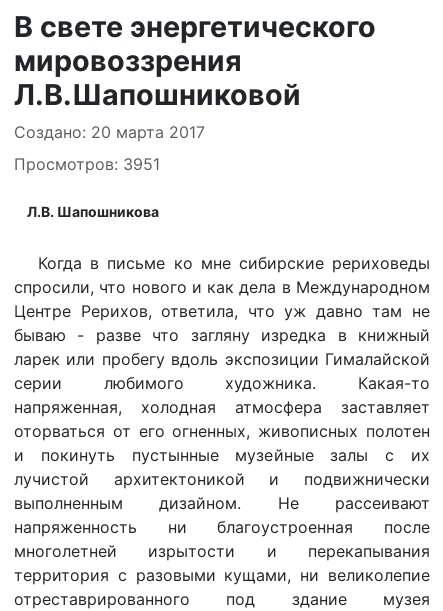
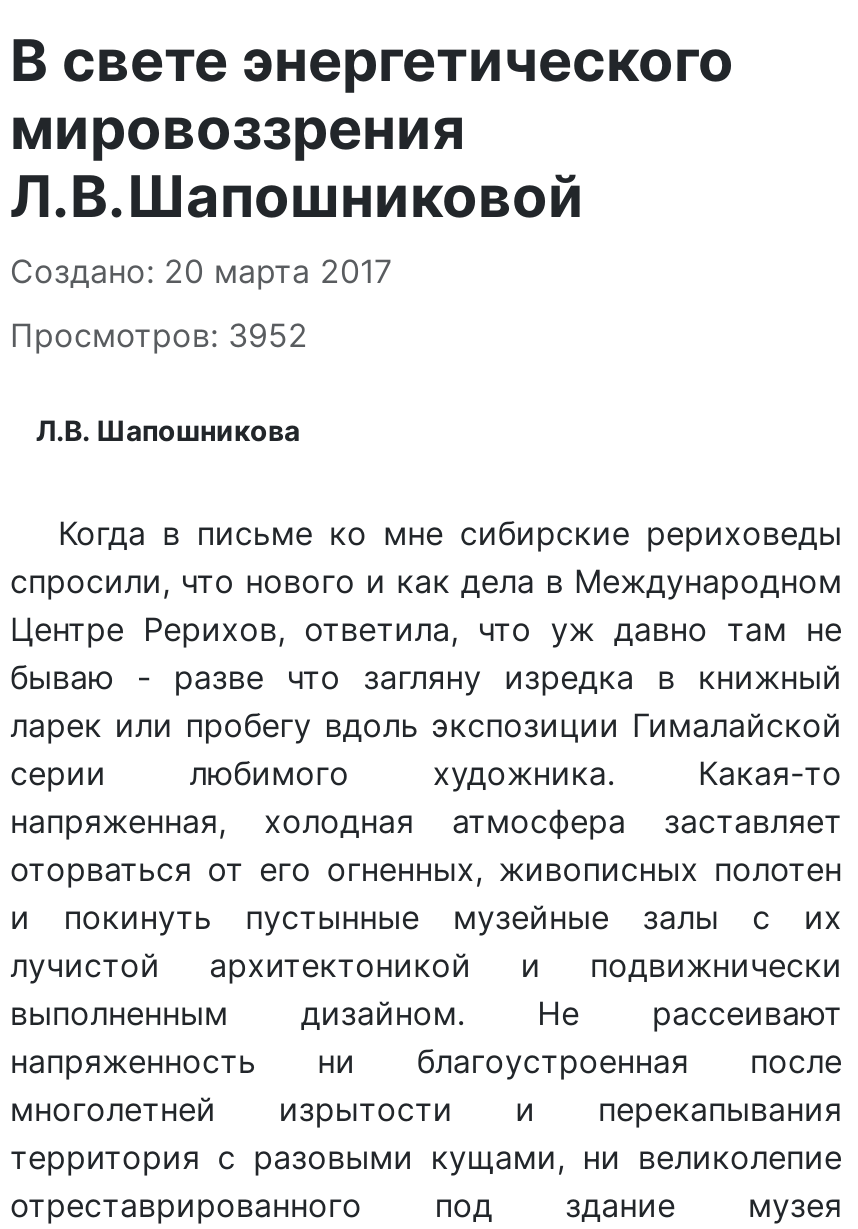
[14,154,160,174] Просмотров: 3951 -> [10,315,308,355] Просмотров: 3952

